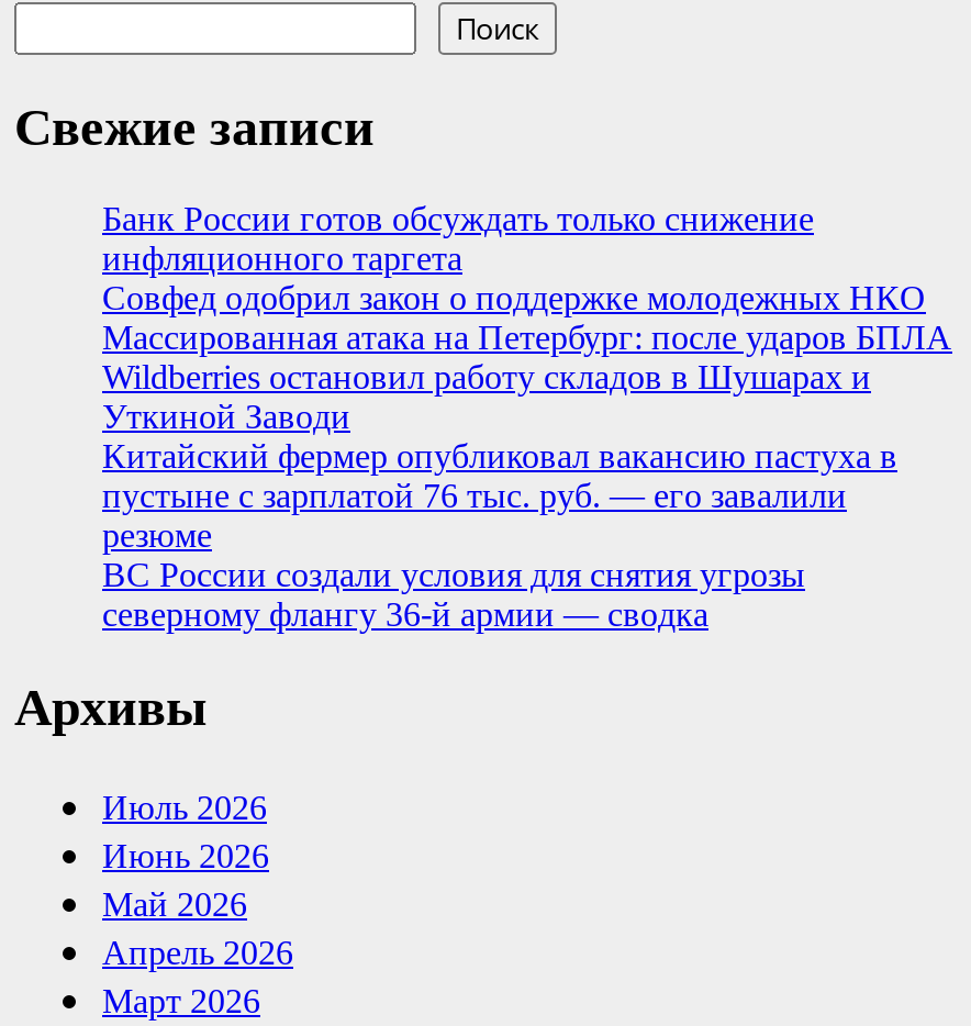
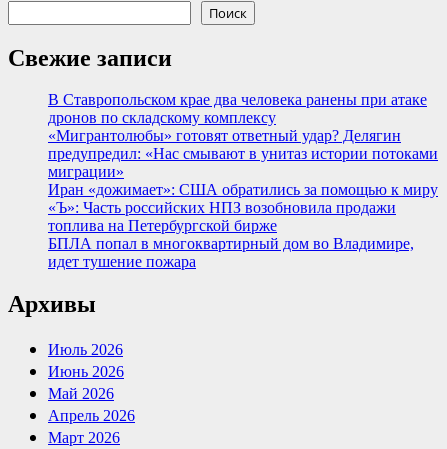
[102,201,952,634] Банк России готов обсуждать только снижение | инфляционного таргета | Совфед одобрил закон о поддержке молодежных НКО | Массированная атака на Петербург: после ударов БПЛА | Wildberries остановил работу складов в Шушарах и | Уткиной Заводи | Китайский фермер опубликовал вакансию пастуха в | пустыне с зарплатой 76 тыс. руб. — его завалили | резюме | ВС России создали условия для снятия угрозы | северному флангу 36-й армии — сводка -> [48,91,438,270] В Ставропольском крае два человека ранены при атаке | дронов по складскому комплексу | «Мигрантолюбы» готовят ответный удар? Делягин | предупредил: «Нас смывают в унитаз истории потоками | миграции» | Иран «дожимает»: США обратились за помощью к миру | «Ъ»: Часть российских НПЗ возобновила продажи | топлива на Петербургской бирже | БПЛА попал в многоквартирный дом во Владимире, | идет тушение пожара

